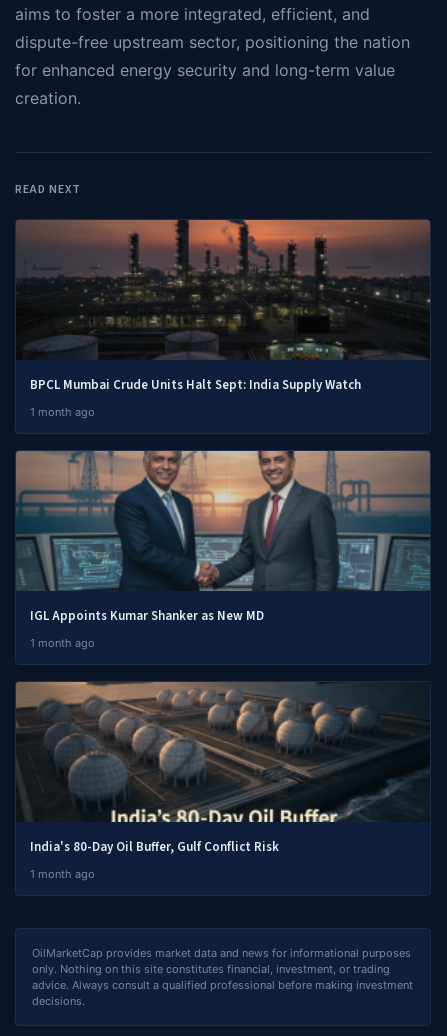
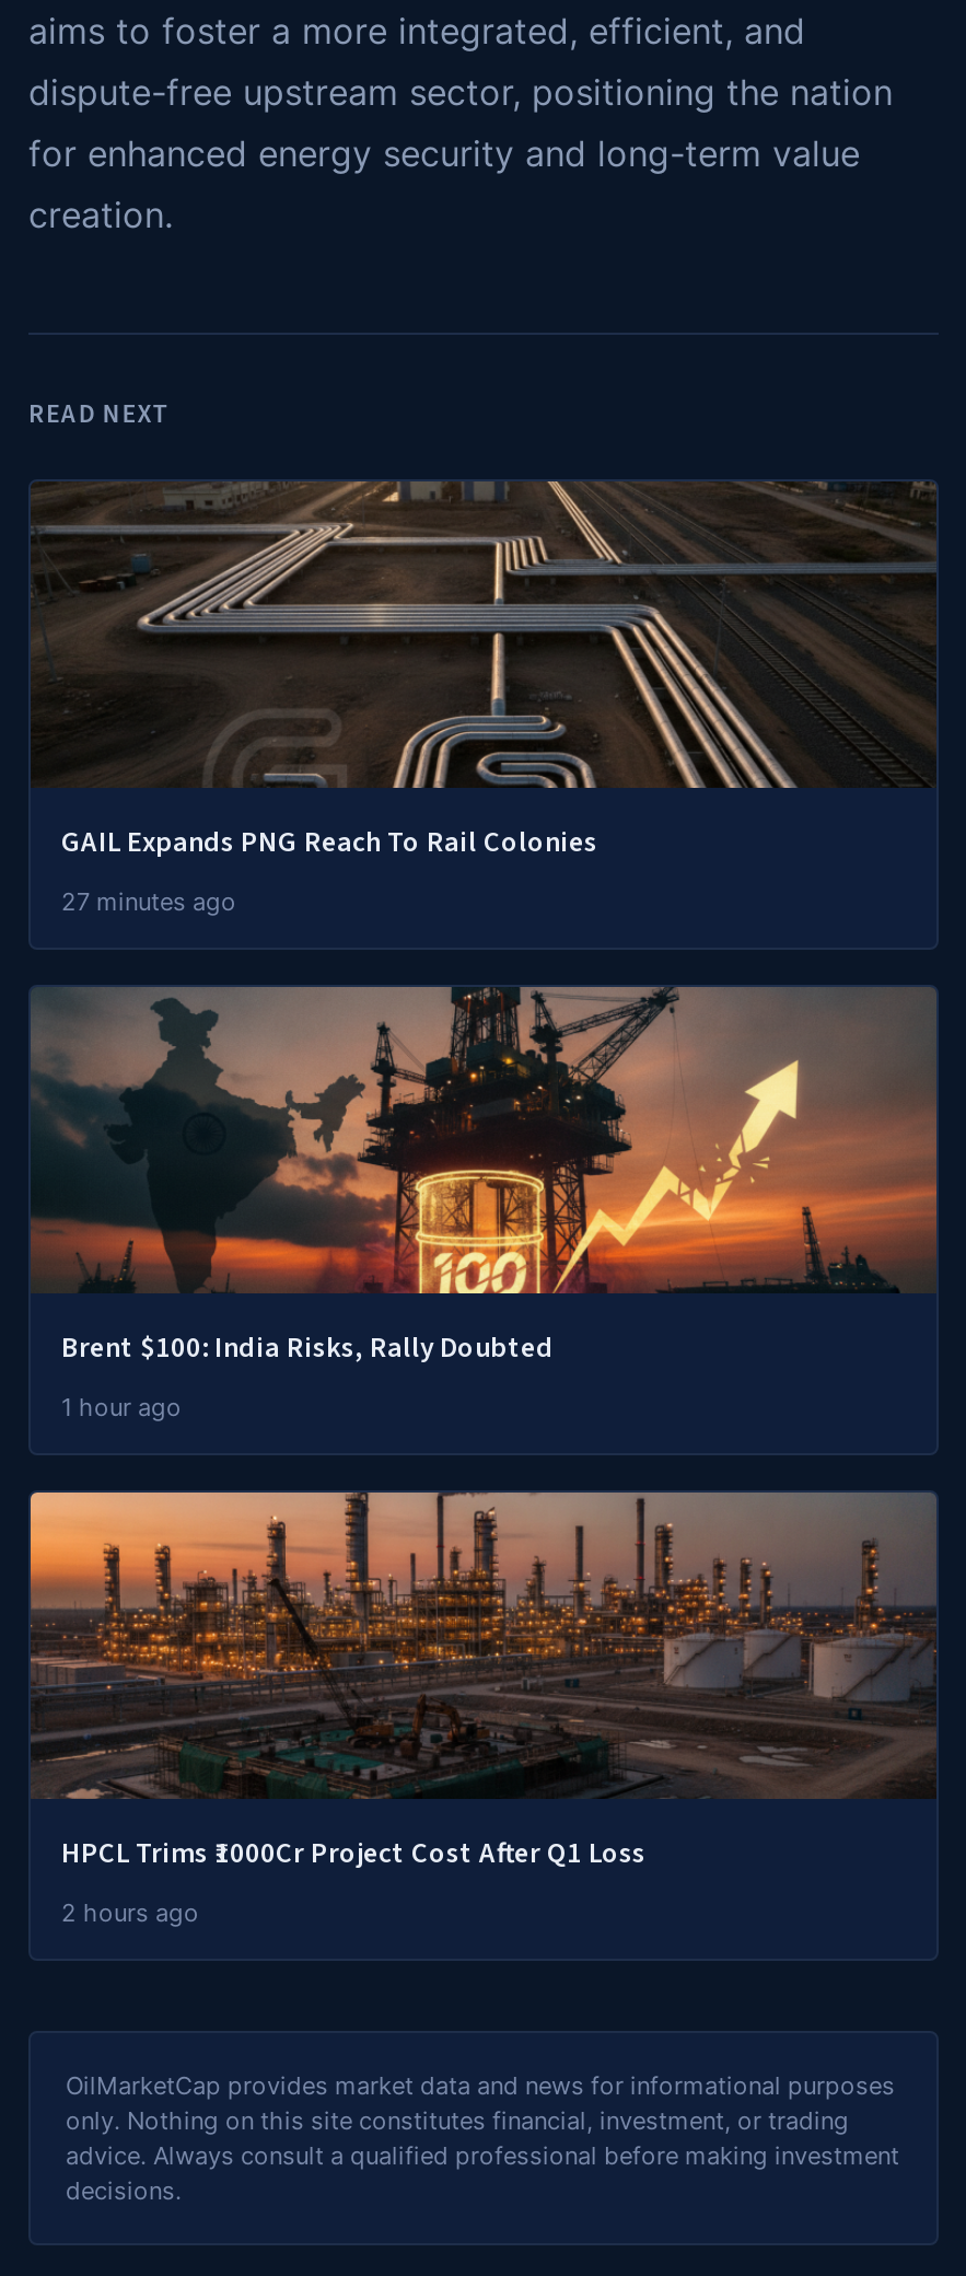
[16,219,431,394] [image] | BPCL Mumbai Crude Units Halt Sept: India Supply Watch -> [31,481,936,863] [image] | GAIL Expands PNG Reach To Rail Colonies
[30,405,95,419] 1 month ago -> [61,887,236,918] 27 minutes ago
[16,450,431,625] [image] | IGL Appoints Kumar Shanker as New MD -> [31,987,939,1368] [image] | Brent $100: India Risks, Rally Doubted
[30,636,95,650] 1 month ago -> [61,1393,182,1423] 1 hour ago
[15,681,430,856] [image] | India's 80-Day Oil Buffer, Gulf Conflict Risk -> [28,1490,936,1874] [image] | HPCL Trims ₹1000Cr Project Cost After Q1 Loss
[30,867,95,881] 1 month ago -> [61,1898,199,1929] 2 hours ago

